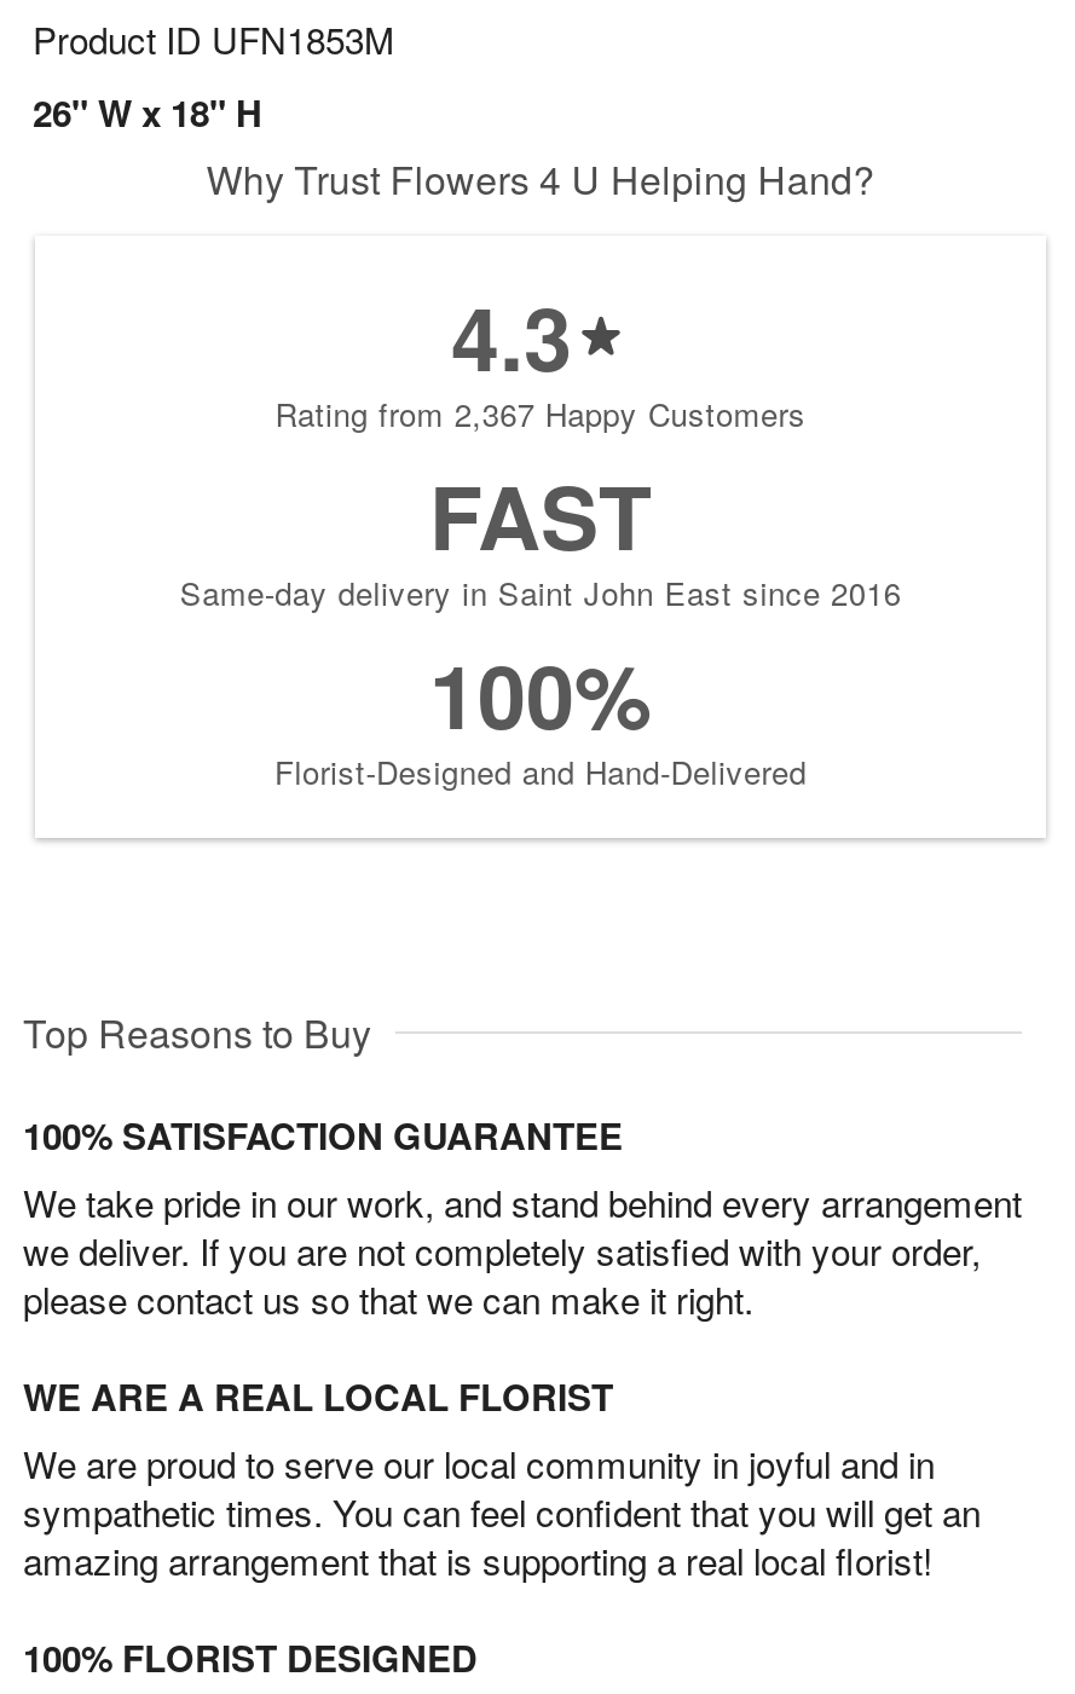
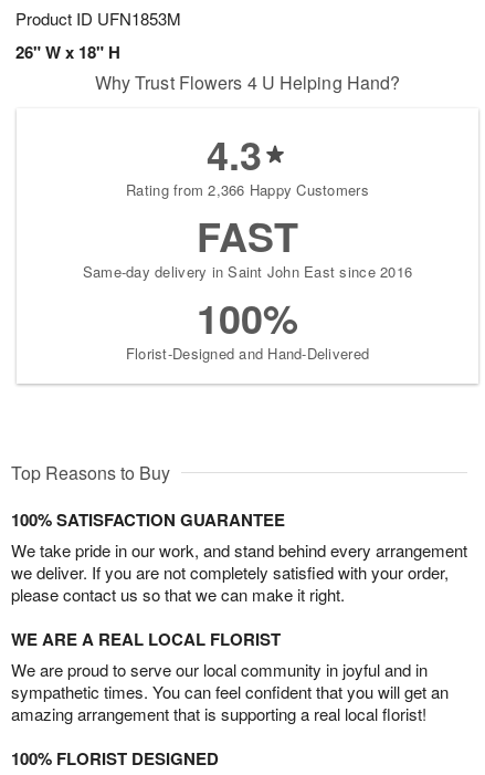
[275,392,806,437] Rating from 2,367 Happy Customers -> [126,180,369,201] Rating from 2,366 Happy Customers

